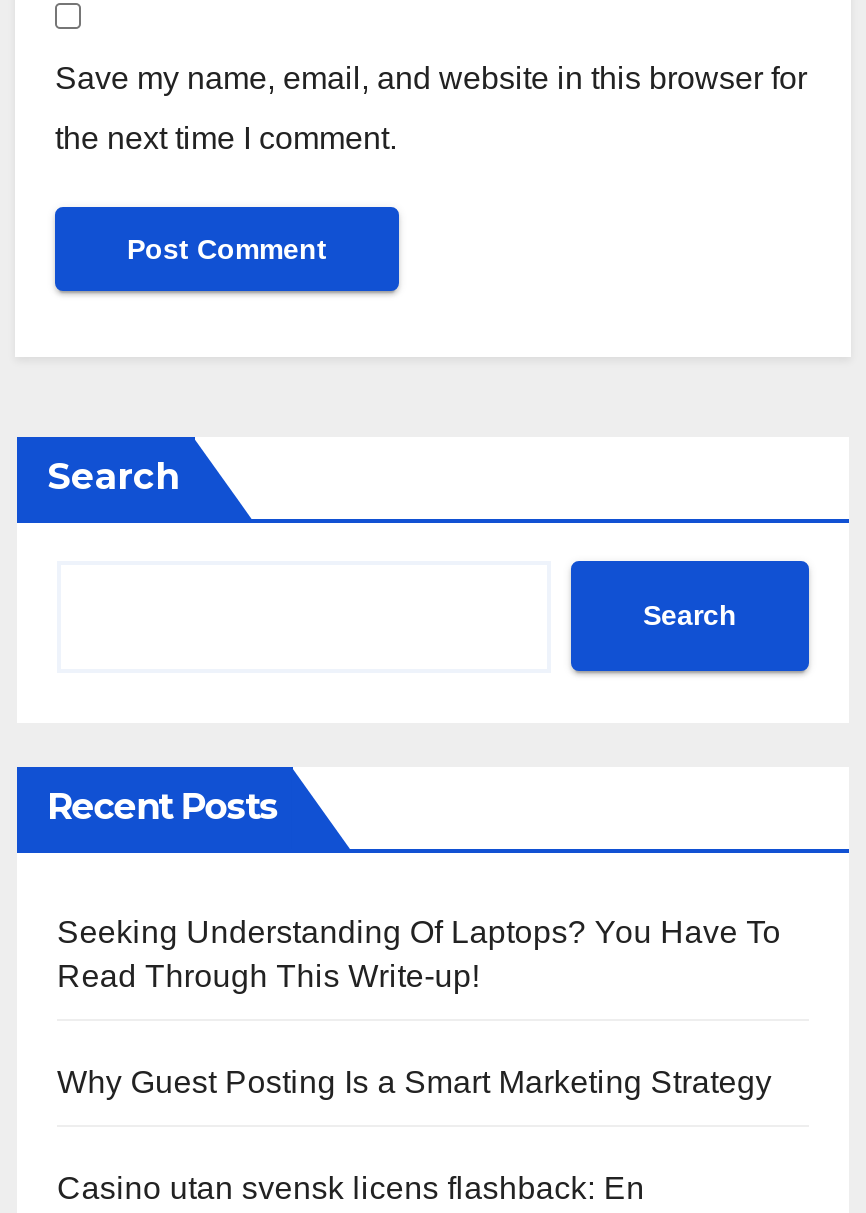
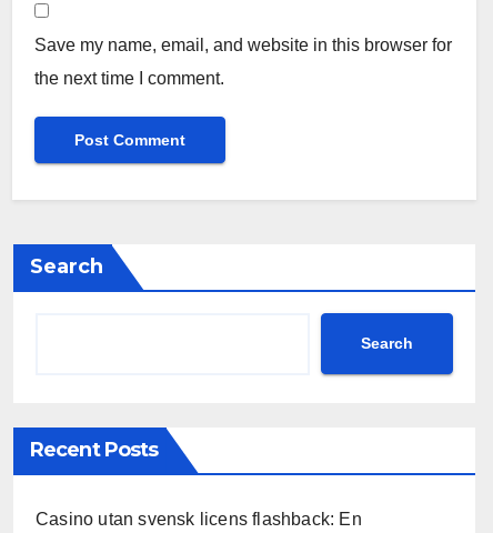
[57,915,781,1099] Seeking Understanding Of Laptops? You Have To | Read Through This Write-up! | Why Guest Posting Is a Smart Marketing Strategy -> none

